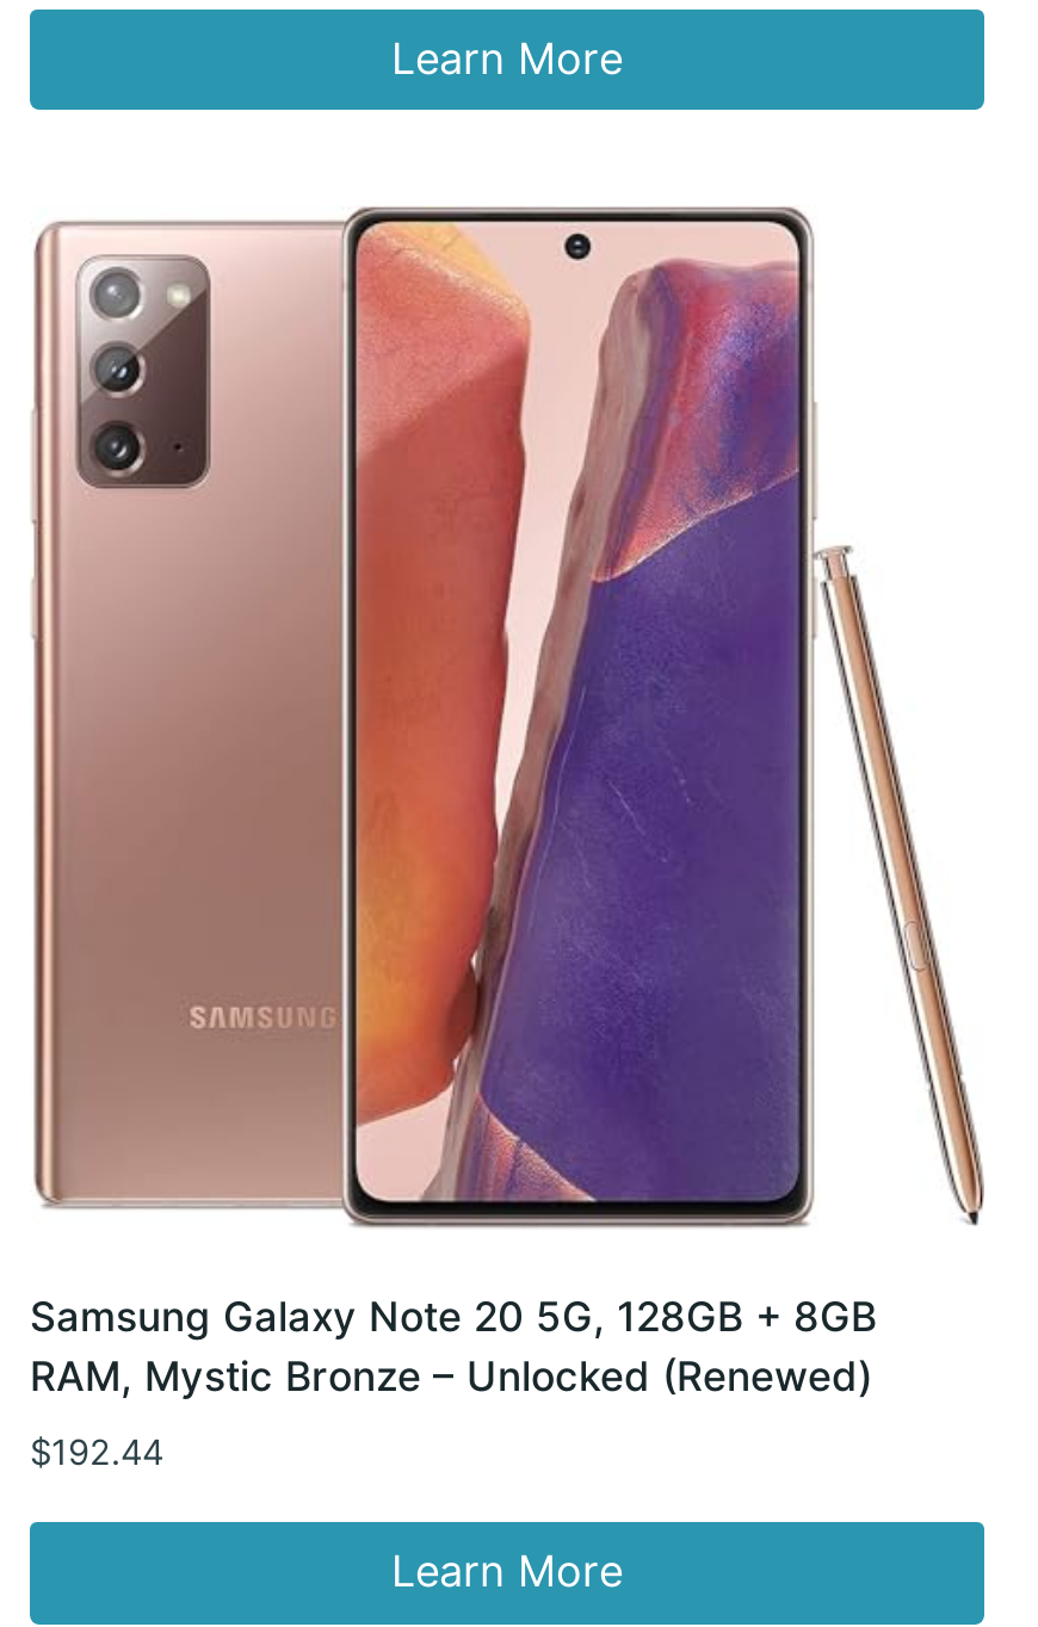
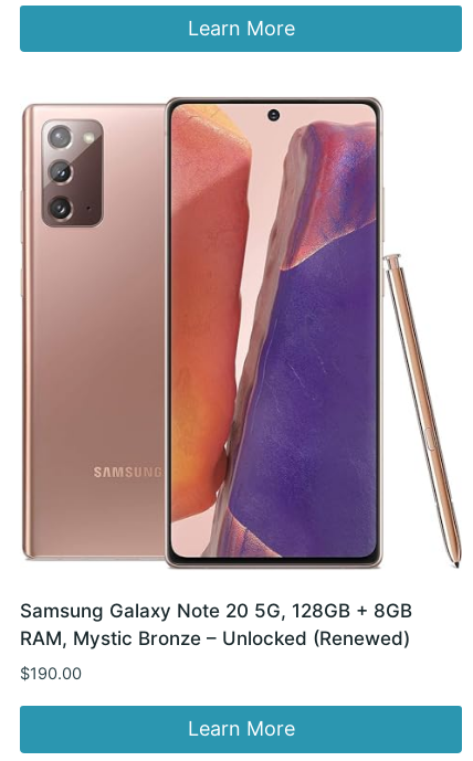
[30,1432,163,1475] $192.44 -> [20,664,82,684] $190.00

